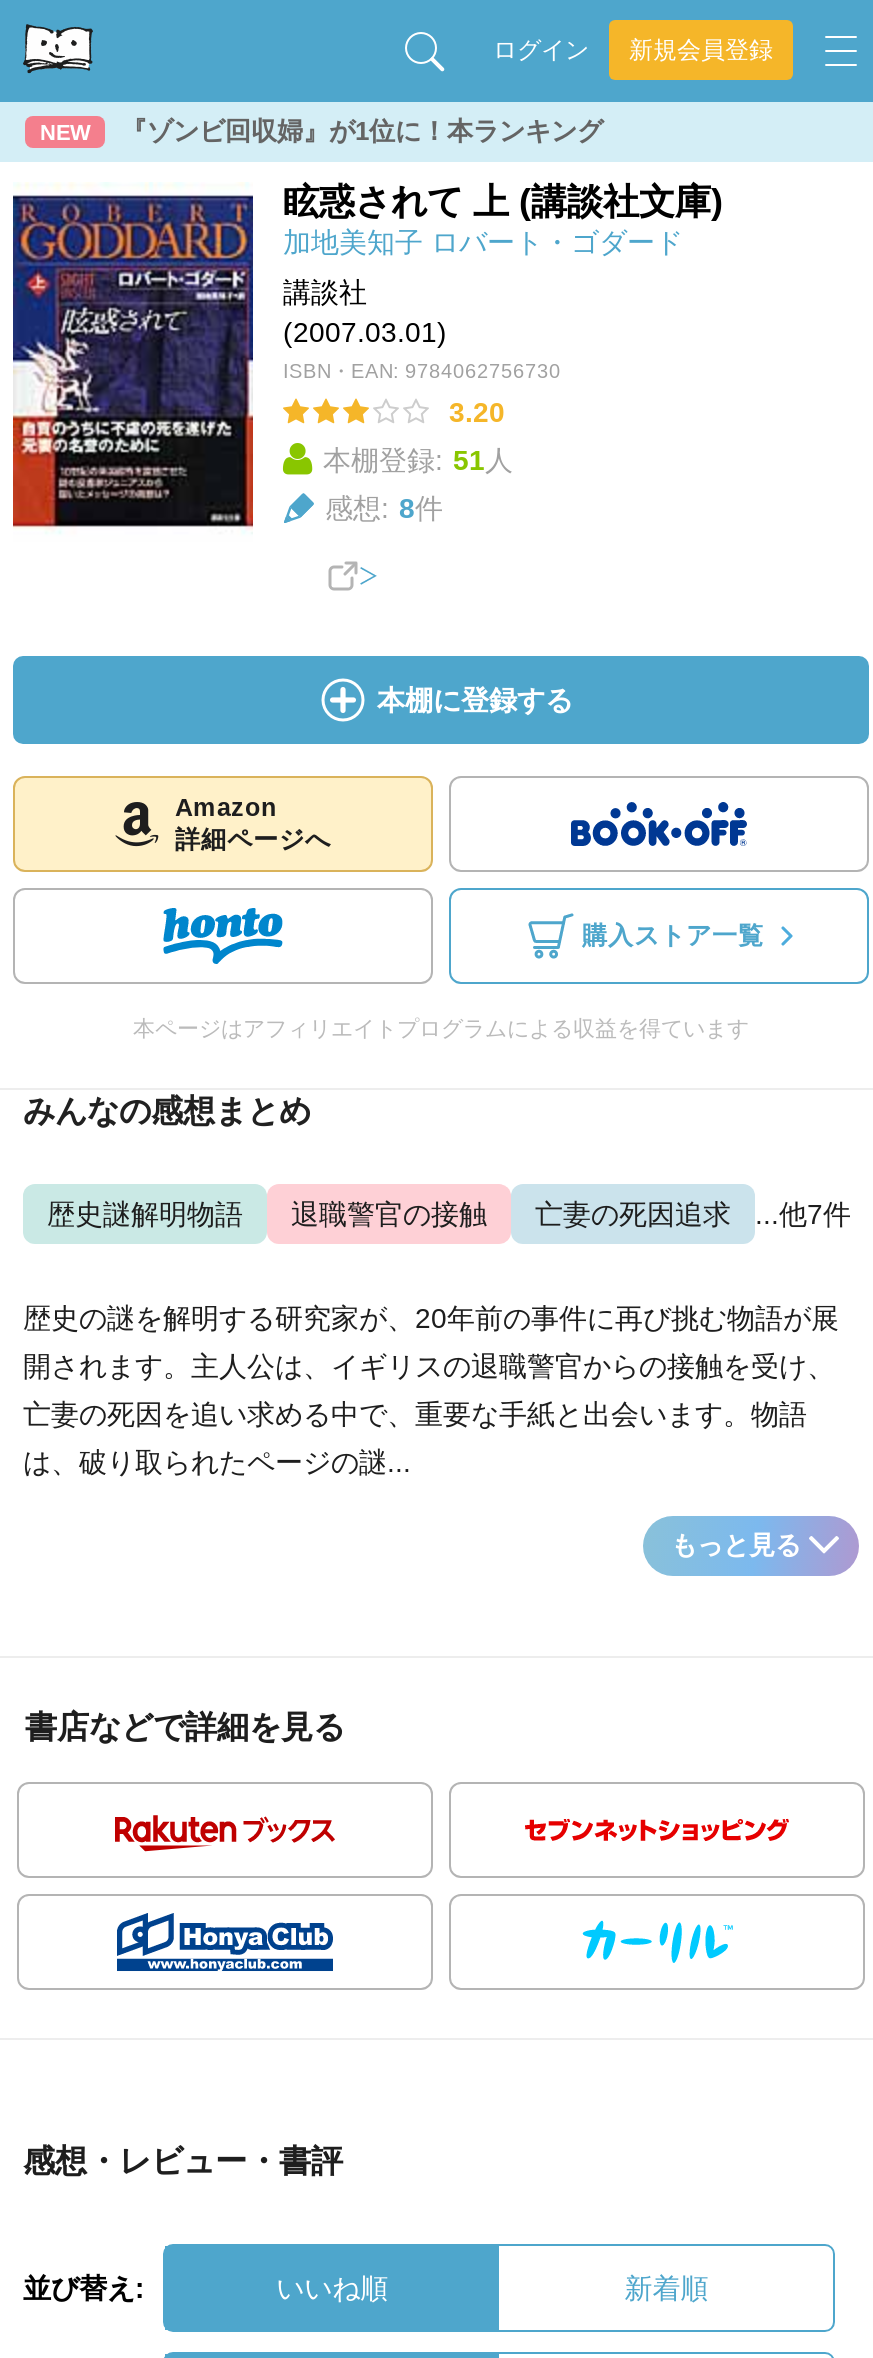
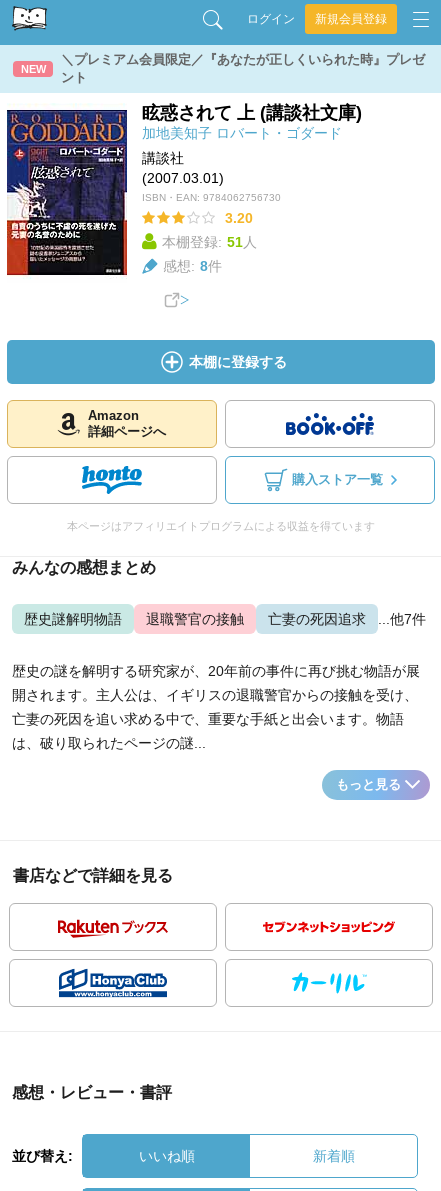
[121,116,603,146] 『ゾンビ回収婦』が1位に！本ランキング -> [61,52,425,85] ＼プレミアム会員限定／『あなたが正しくいられた時』プレゼ | ント

